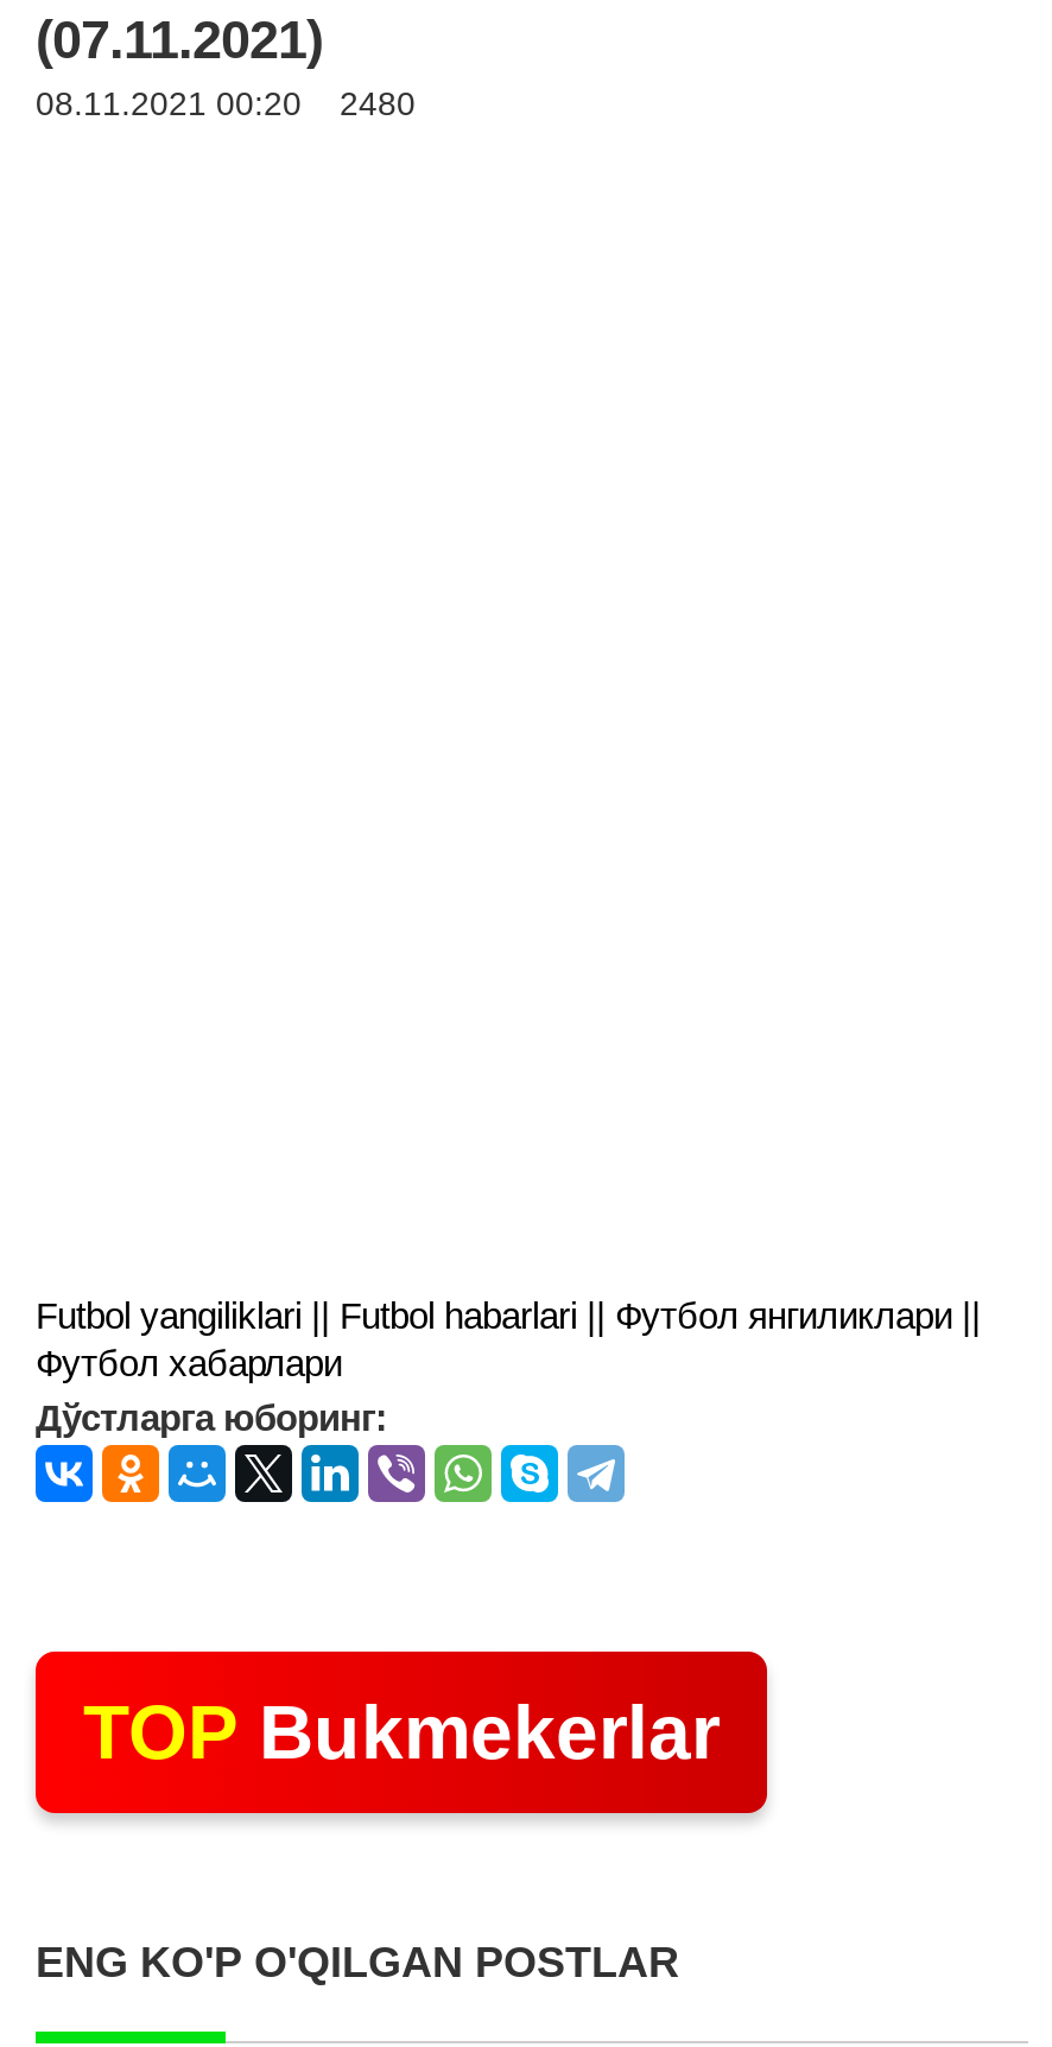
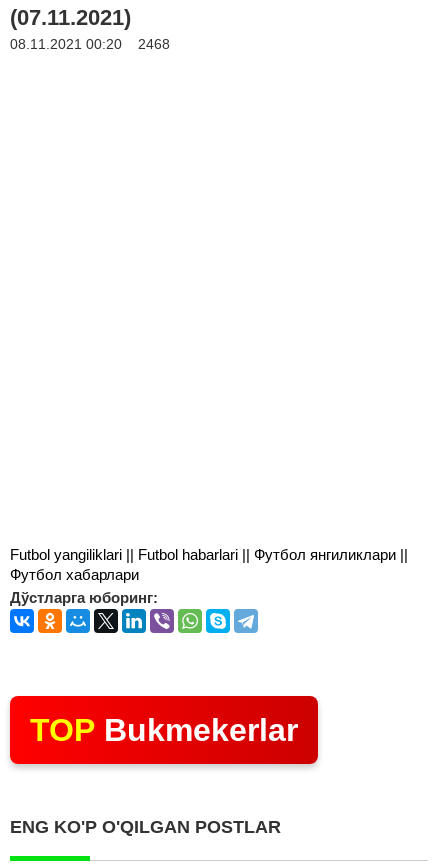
[36,84,416,122] 08.11.2021 00:20 2480 -> [10,36,170,52] 08.11.2021 00:20 2468

